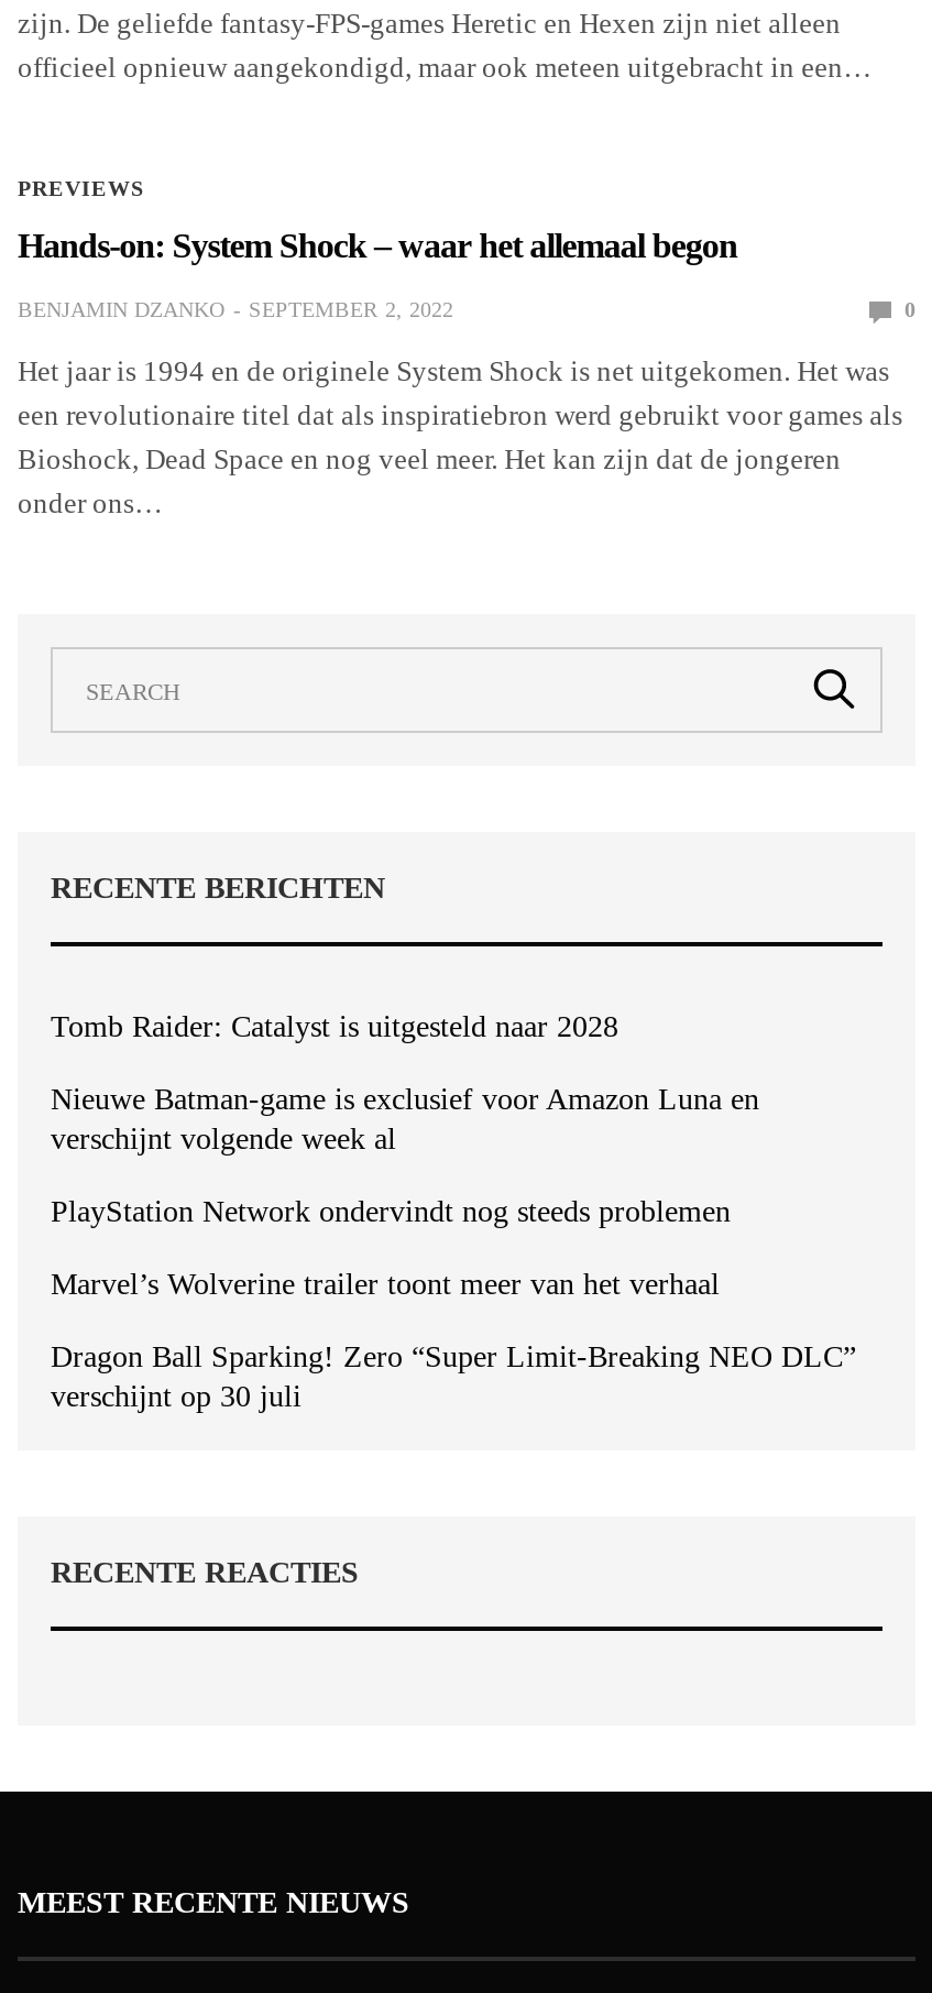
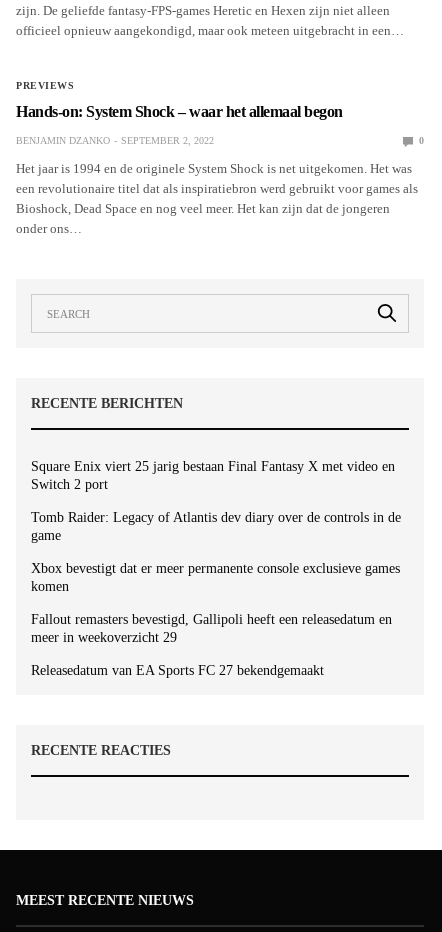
[51,1011,618,1044] Tomb Raider: Catalyst is uitgesteld naar 2028 -> [31,459,395,492] Square Enix viert 25 jarig bestaan Final Fantasy X met video en | Switch 2 port
[51,1084,759,1156] Nieuwe Batman-game is exclusief voor Amazon Luna en | verschijnt volgende week al -> [31,510,401,543] Tomb Raider: Legacy of Atlantis dev diary over de controls in de | game
[51,1196,731,1229] PlayStation Network ondervindt nog steeds problemen -> [31,561,400,594] Xbox bevestigt dat er meer permanente console exclusieve games | komen
[51,1268,720,1301] Marvel’s Wolverine trailer toont meer van het verhaal -> [31,612,392,645] Fallout remasters bevestigd, Gallipoli heeft een releasedatum en | meer in weekoverzicht 29
[51,1341,856,1414] Dragon Ball Sparking! Zero “Super Limit-Breaking NEO DLC” | verschijnt op 30 juli -> [31,663,324,678] Releasedatum van EA Sports FC 27 bekendgemaakt

